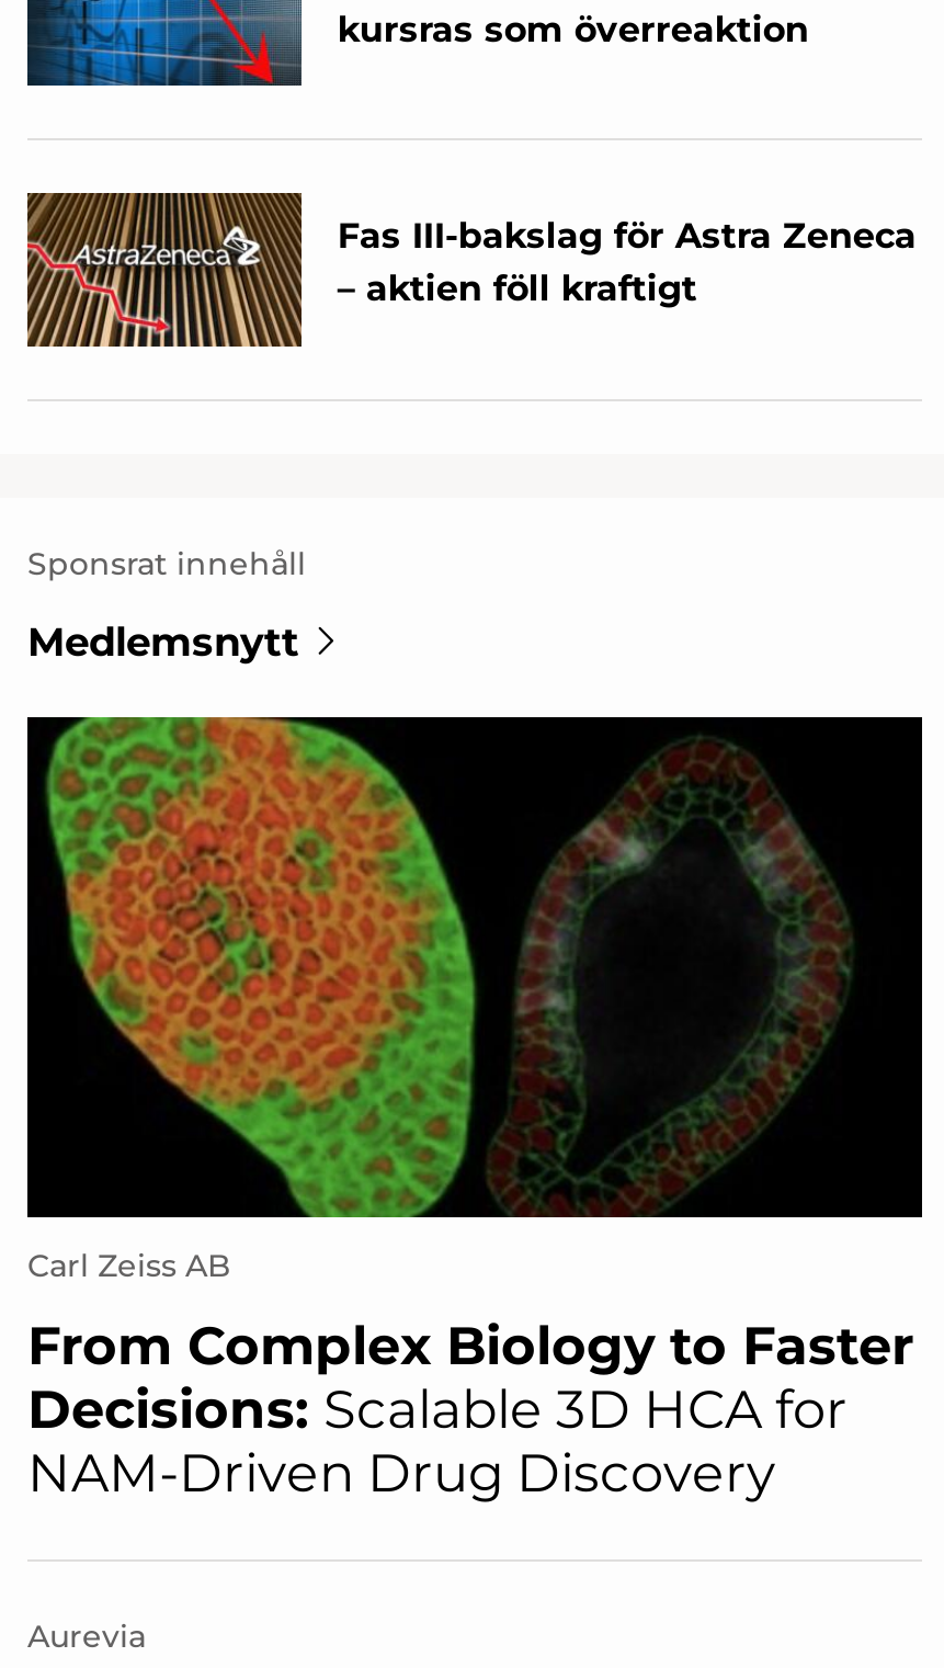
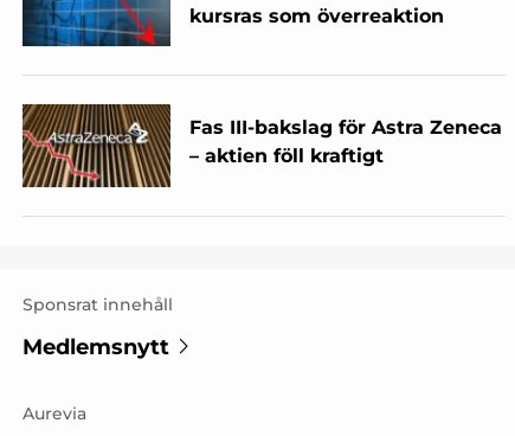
[25,715,924,1505] [image] | Carl Zeiss AB | From Complex Biology to Faster | Decisions: Scalable 3D HCA for | NAM-Driven Drug Discovery -> none

